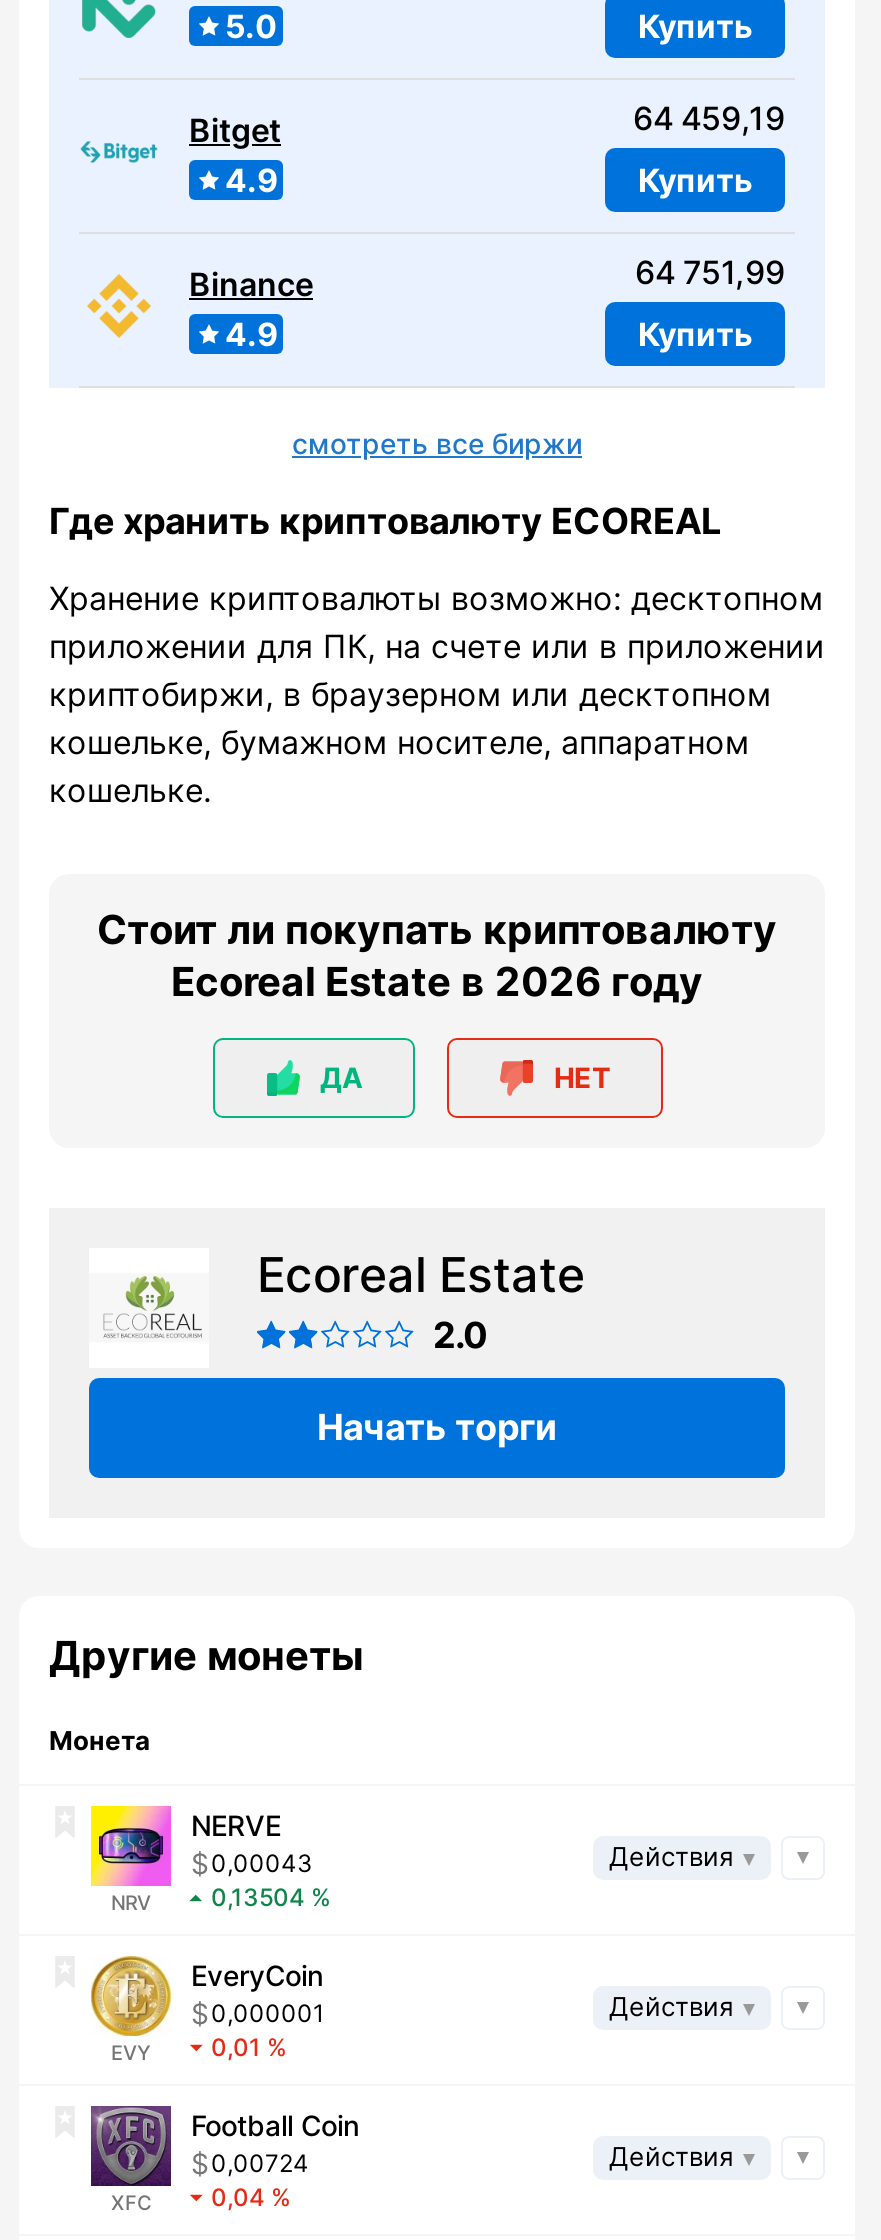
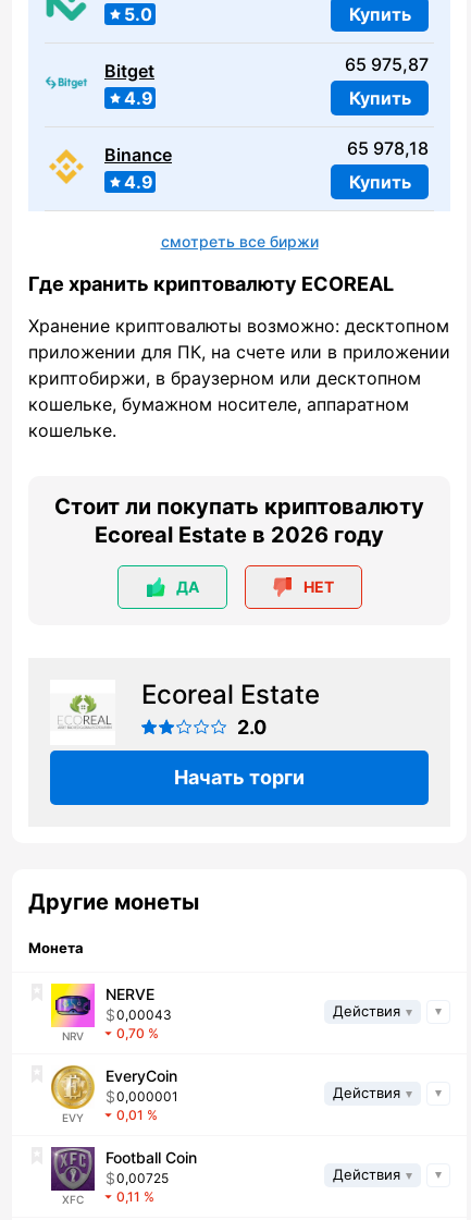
[633,99,785,139] 64 459,19 -> [345,54,429,76] 65 975,87
[635,253,785,293] 64 751,99 -> [347,138,429,160] 65 978,18
[211,1882,305,1912] 0,13504 -> [116,1025,145,1041] 0,70
[211,2148,309,2178] 0,00724 -> [116,1170,169,1186] 0,00725
[211,2182,265,2212] 0,04 -> [116,1188,140,1205] 0,11

